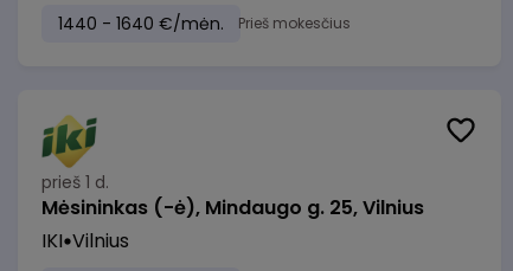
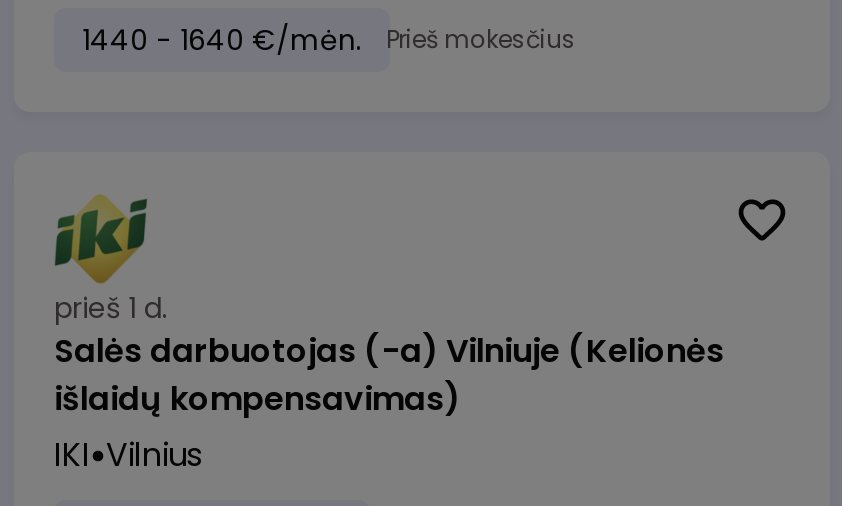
[41,194,424,221] Mėsininkas (-ė), Mindaugo g. 25, Vilnius -> [54,328,724,422] Salės darbuotojas (-a) Vilniuje (Kelionės | išlaidų kompensavimas)

